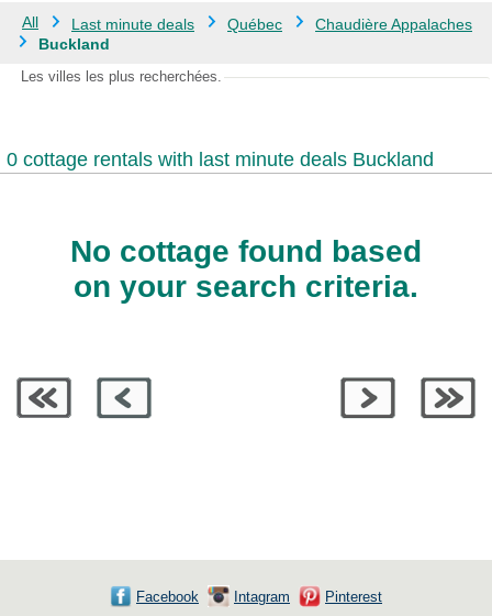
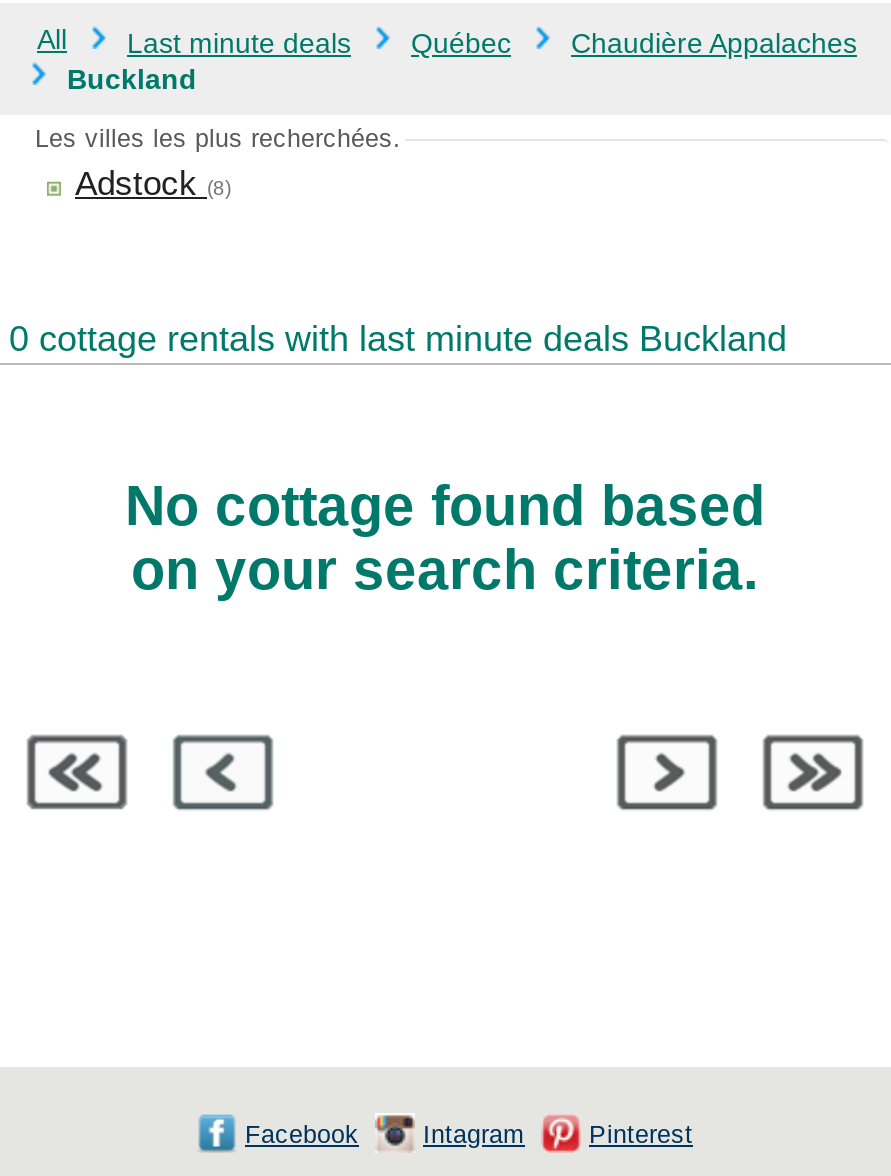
none -> [75,166,231,204] Adstock (8)

